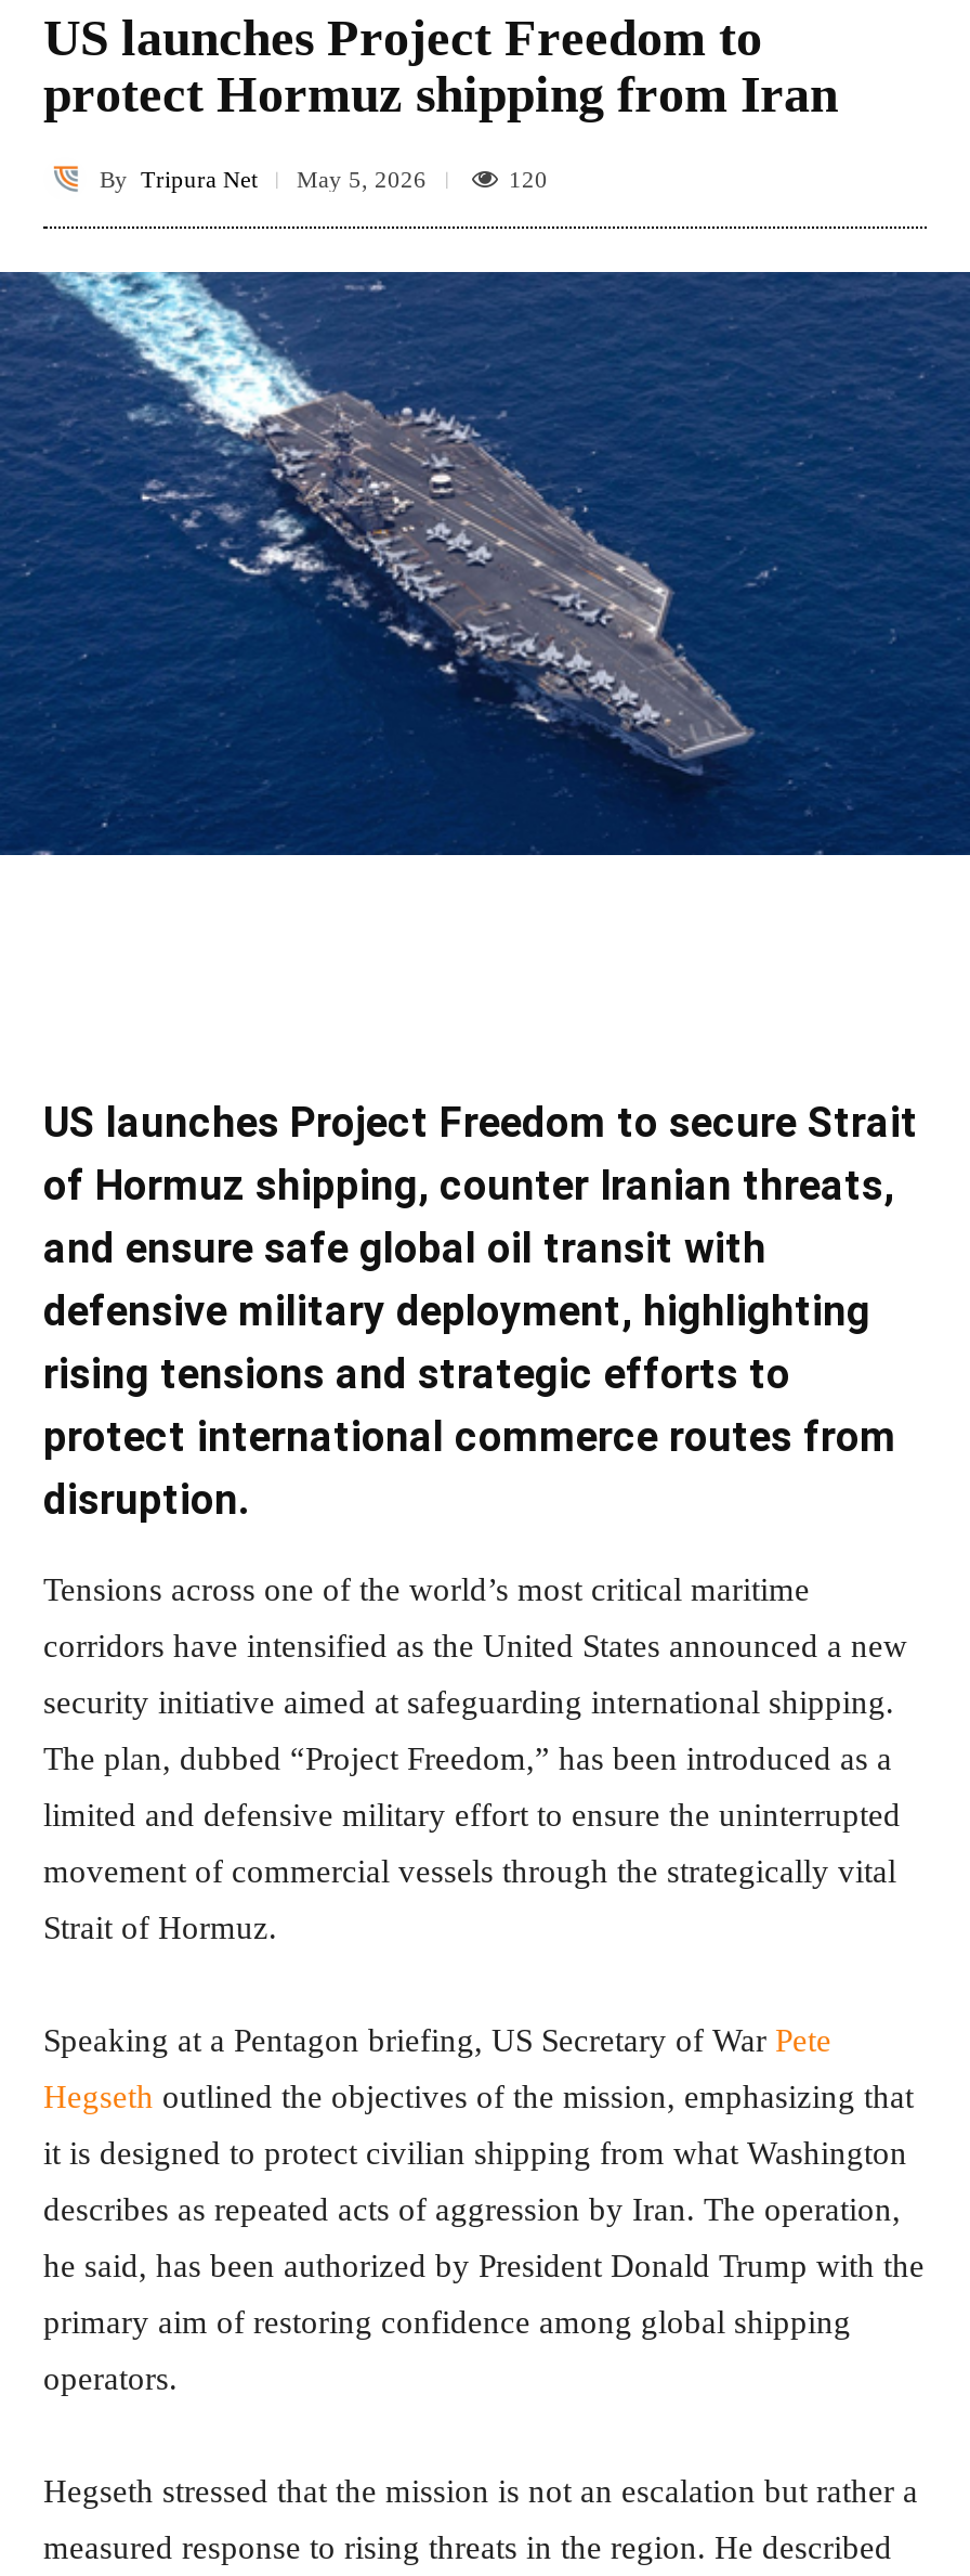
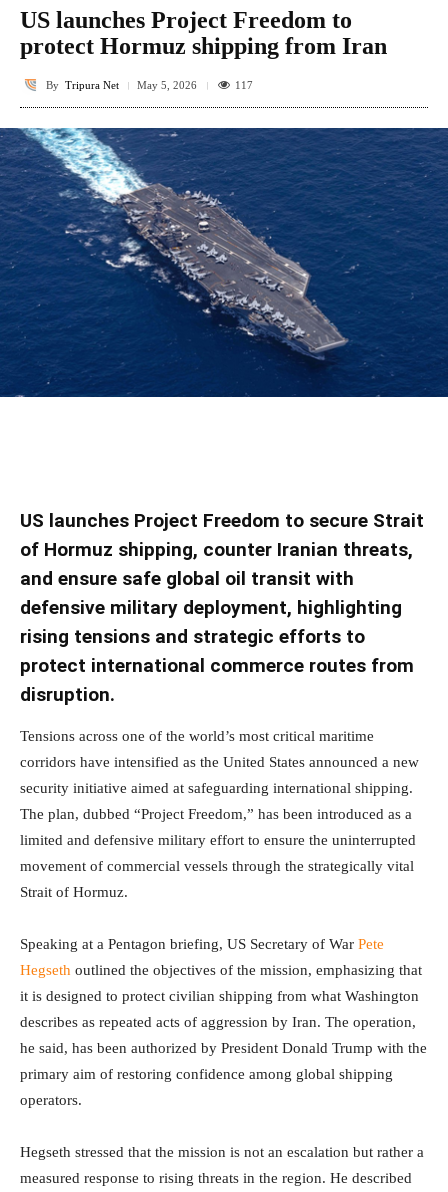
[509,166,548,192] 120 -> [235,79,253,91] 117

